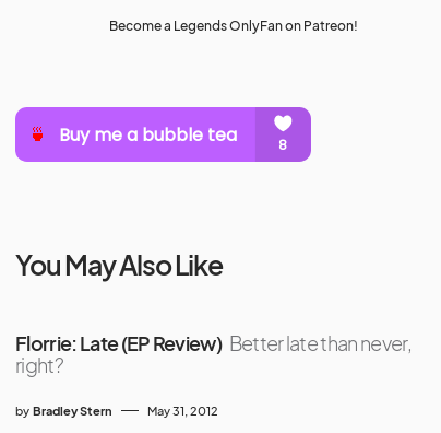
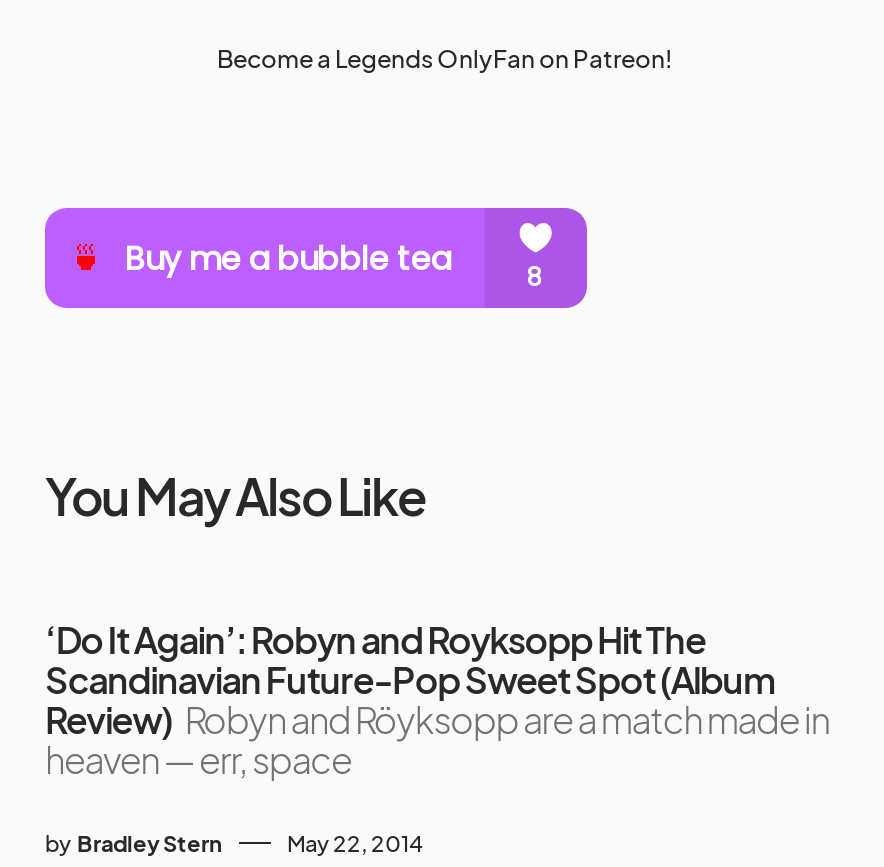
[15,330,412,377] Florrie: Late (EP Review) Better late than never, | right? -> [45,616,829,782] ‘Do It Again’: Robyn and Royksopp Hit The | Scandinavian Future-Pop Sweet Spot (Album | Review) Robyn and Röyksopp are a match made in | heaven — err, space
[147,403,218,418] May 31, 2012 -> [287,830,423,856] May 22, 2014

